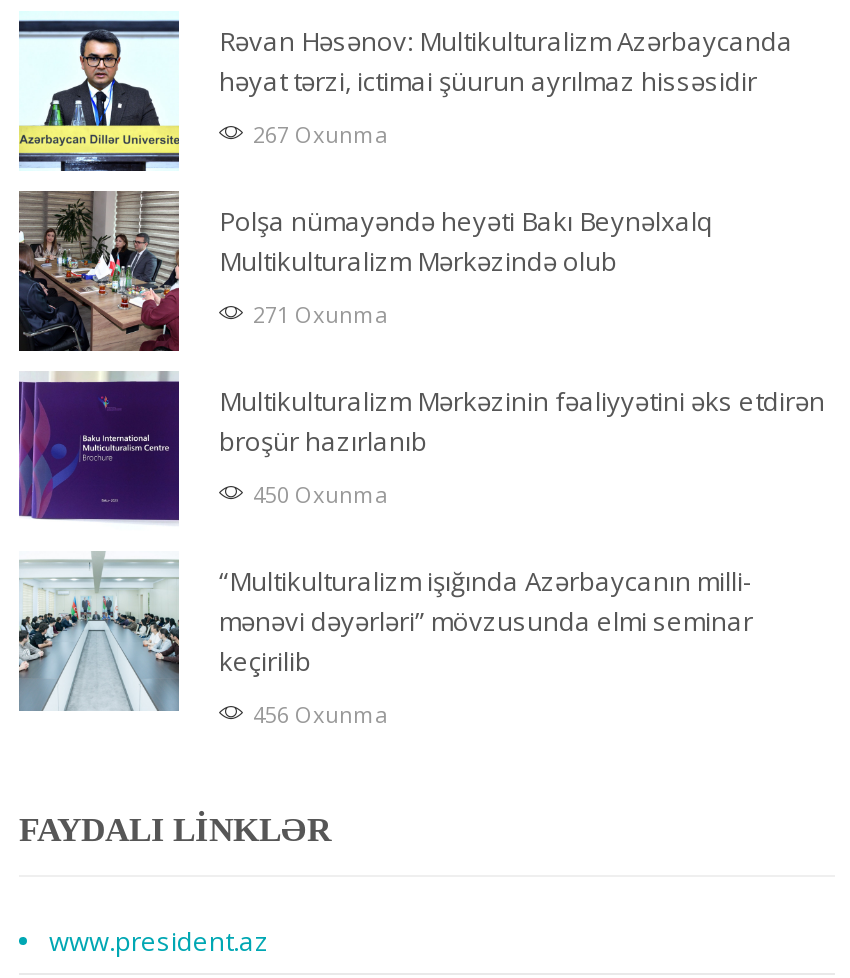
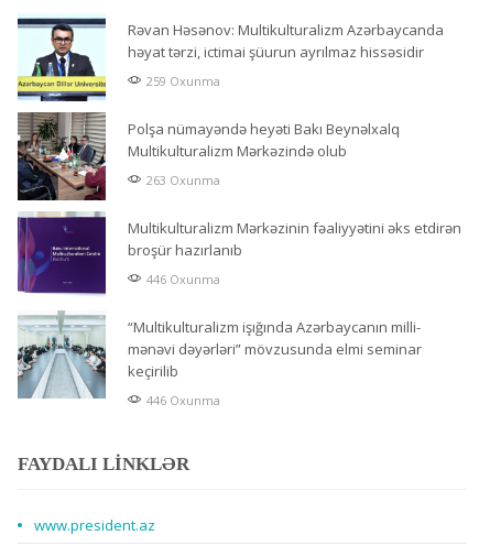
[253,118,387,148] 267 Oxunma -> [146,72,220,89] 259 Oxunma
[253,298,387,328] 271 Oxunma -> [146,171,220,188] 263 Oxunma
[253,478,387,508] 450 Oxunma -> [146,270,220,287] 446 Oxunma
[253,698,387,728] 456 Oxunma -> [146,391,220,408] 446 Oxunma

